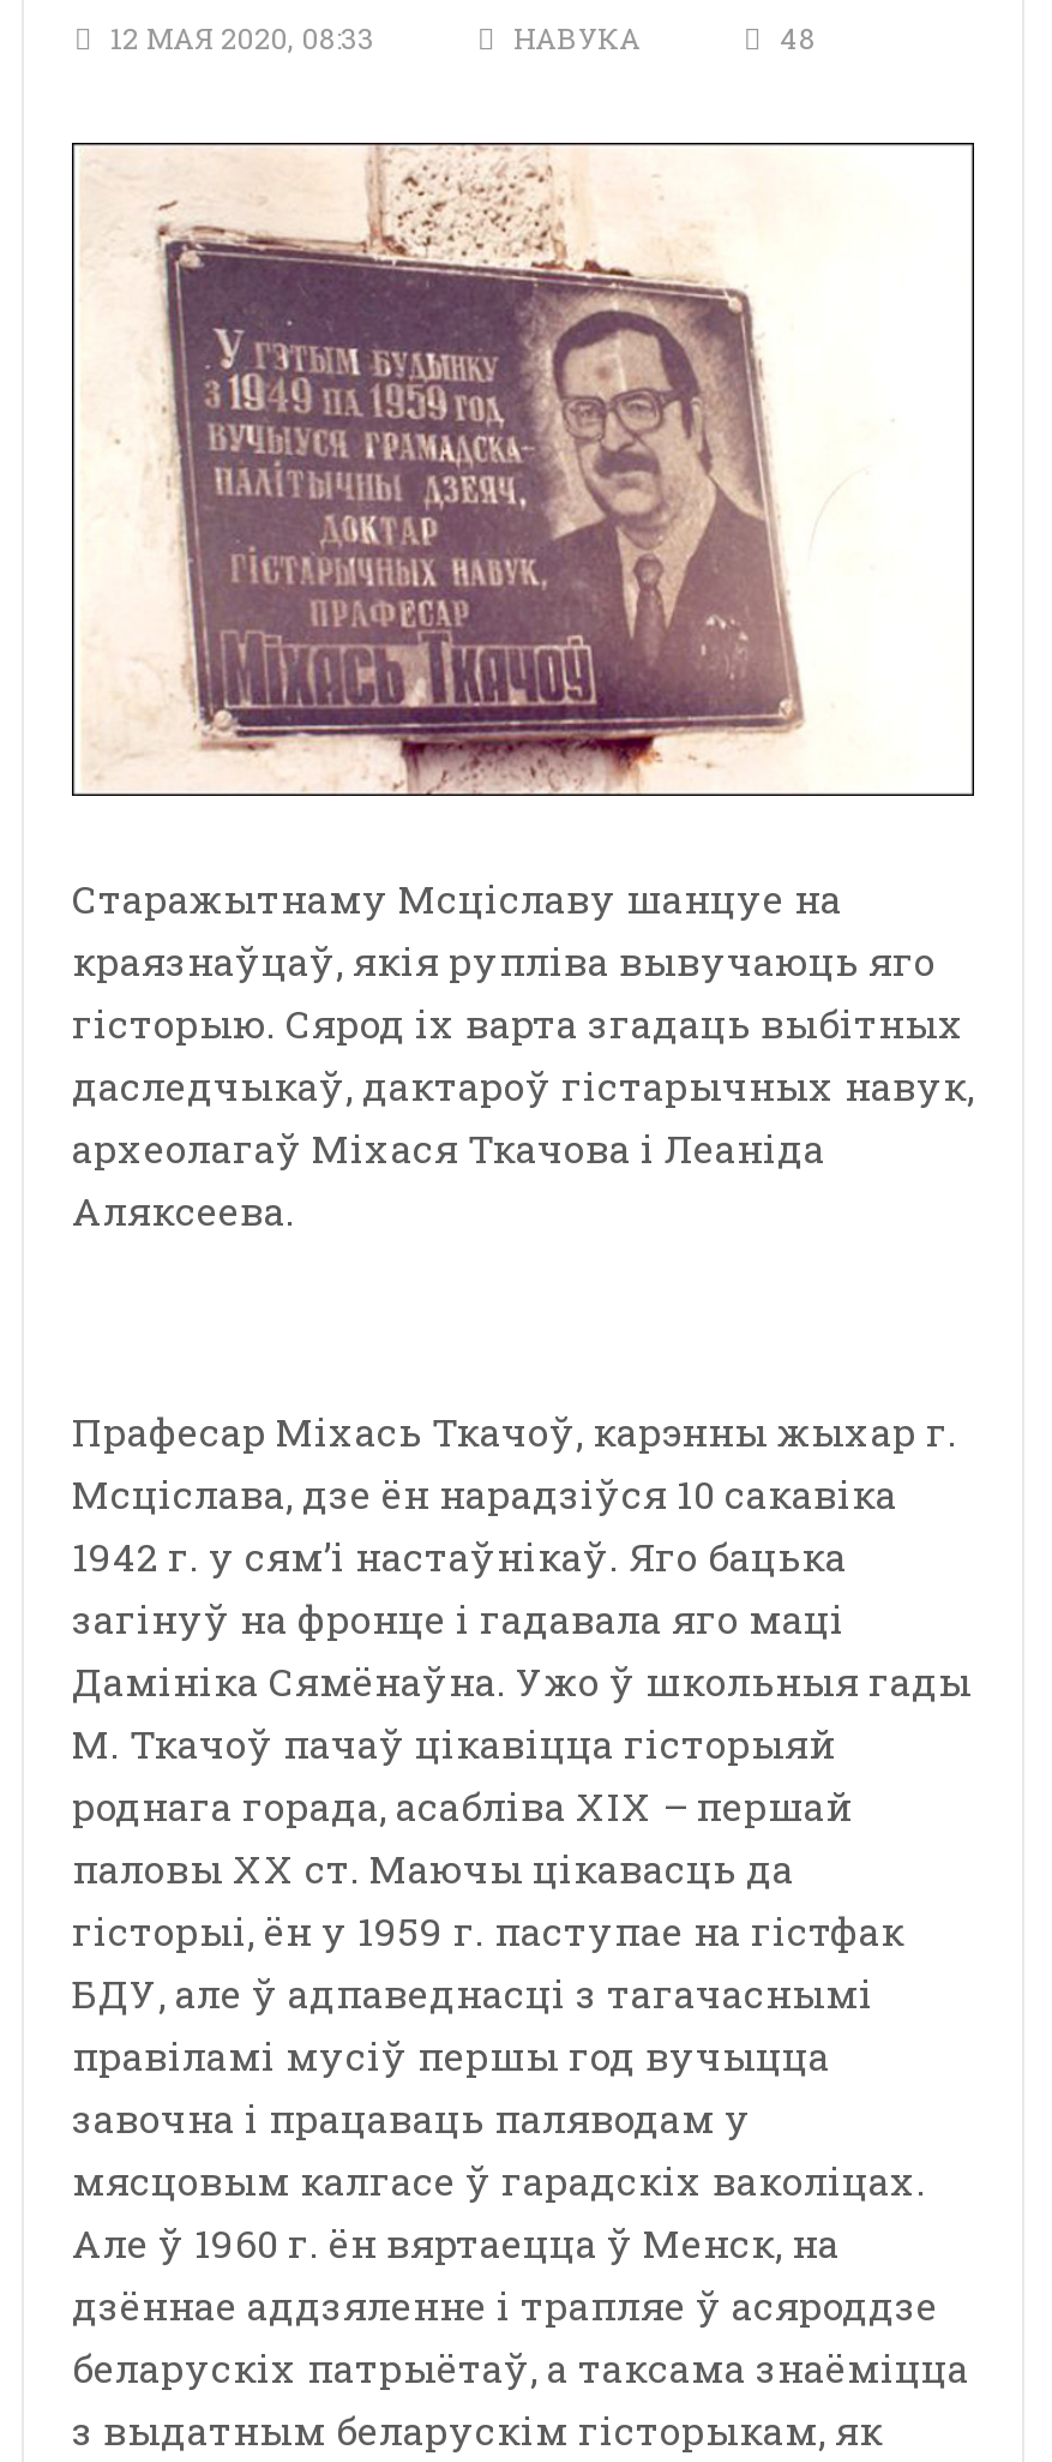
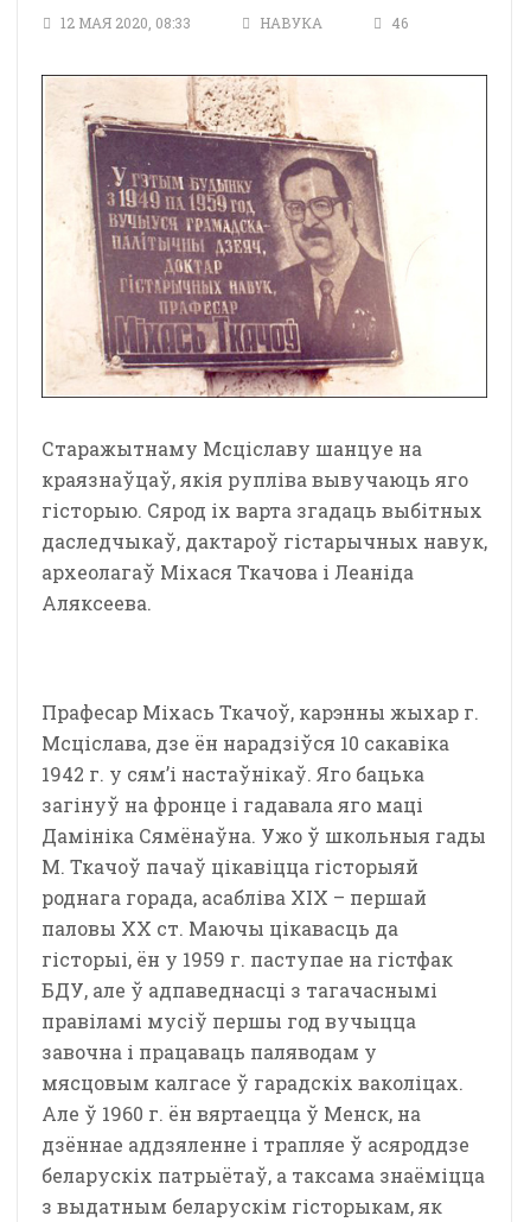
[780,18,816,56] 48 -> [391,13,408,32] 46

